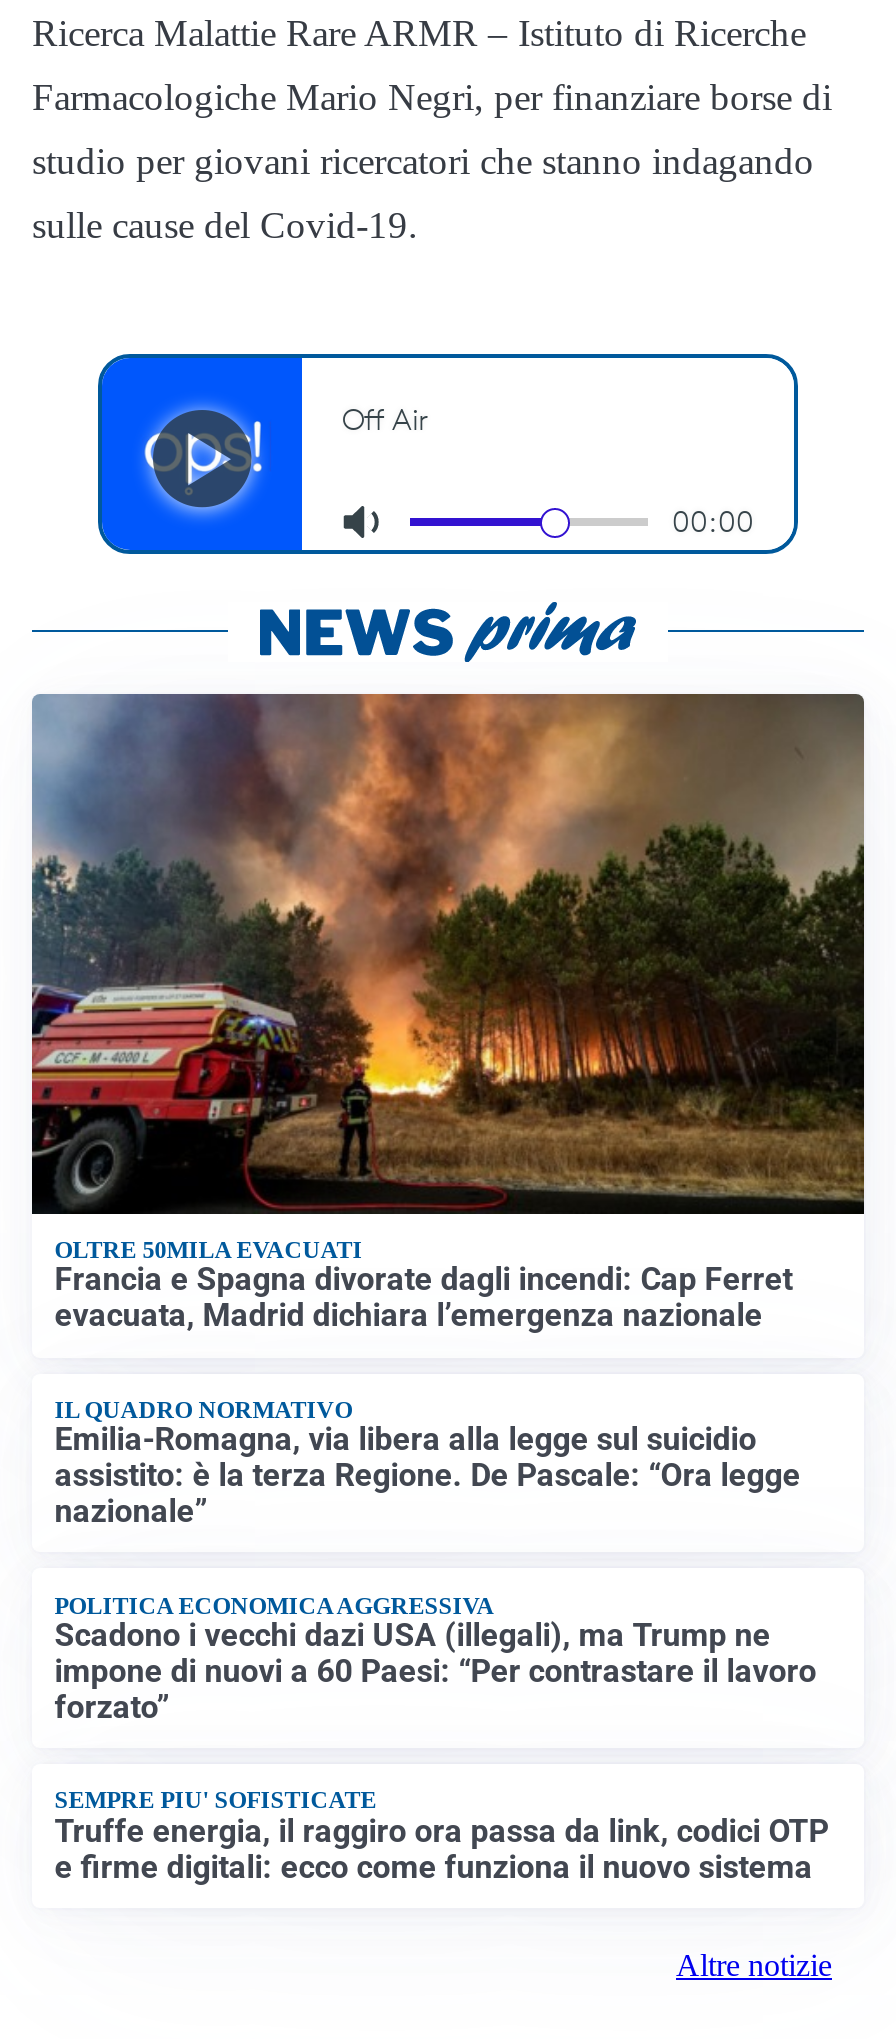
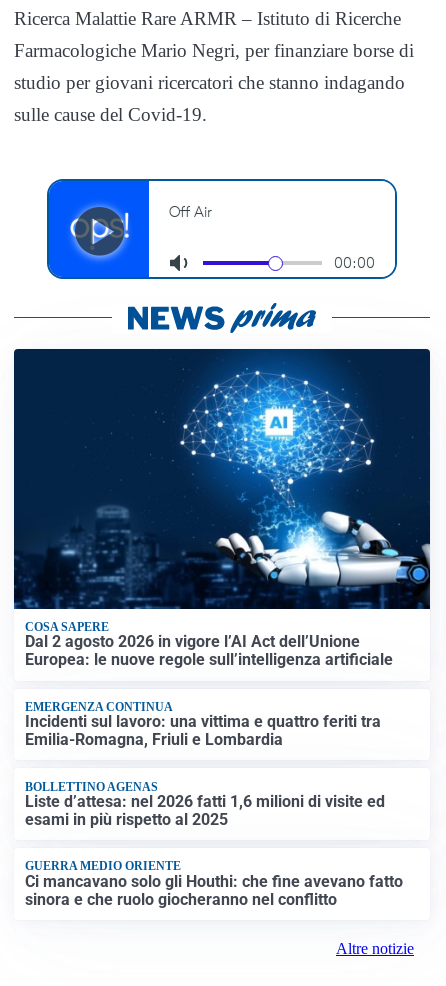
[30,692,866,1335] [image] | OLTRE 50MILA EVACUATI | Francia e Spagna divorate dagli incendi: Cap Ferret | evacuata, Madrid dichiara l’emergenza nazionale -> [13,348,431,669] [image] | COSA SAPERE | Dal 2 agosto 2026 in vigore l’AI Act dell’Unione | Europea: le nuove regole sull’intelligenza artificiale
[54,1396,800,1530] IL QUADRO NORMATIVO | Emilia-Romagna, via libera alla legge sul suicidio | assistito: è la terza Regione. De Pascale: “Ora legge | nazionale” -> [25,700,381,749] EMERGENZA CONTINUA | Incidenti sul lavoro: una vittima e quattro feriti tra | Emilia-Romagna, Friuli e Lombardia
[54,1591,816,1726] POLITICA ECONOMICA AGGRESSIVA | Scadono i vecchi dazi USA (illegali), ma Trump ne | impone di nuovi a 60 Paesi: “Per contrastare il lavoro | forzato” -> [25,780,385,829] BOLLETTINO AGENAS | Liste d’attesa: nel 2026 fatti 1,6 milioni di visite ed | esami in più rispetto al 2025
[54,1787,828,1885] SEMPRE PIU' SOFISTICATE | Truffe energia, il raggiro ora passa da link, codici OTP | e firme digitali: ecco come funziona il nuovo sistema -> [25,859,403,909] GUERRA MEDIO ORIENTE | Ci mancavano solo gli Houthi: che fine avevano fatto | sinora e che ruolo giocheranno nel conflitto

